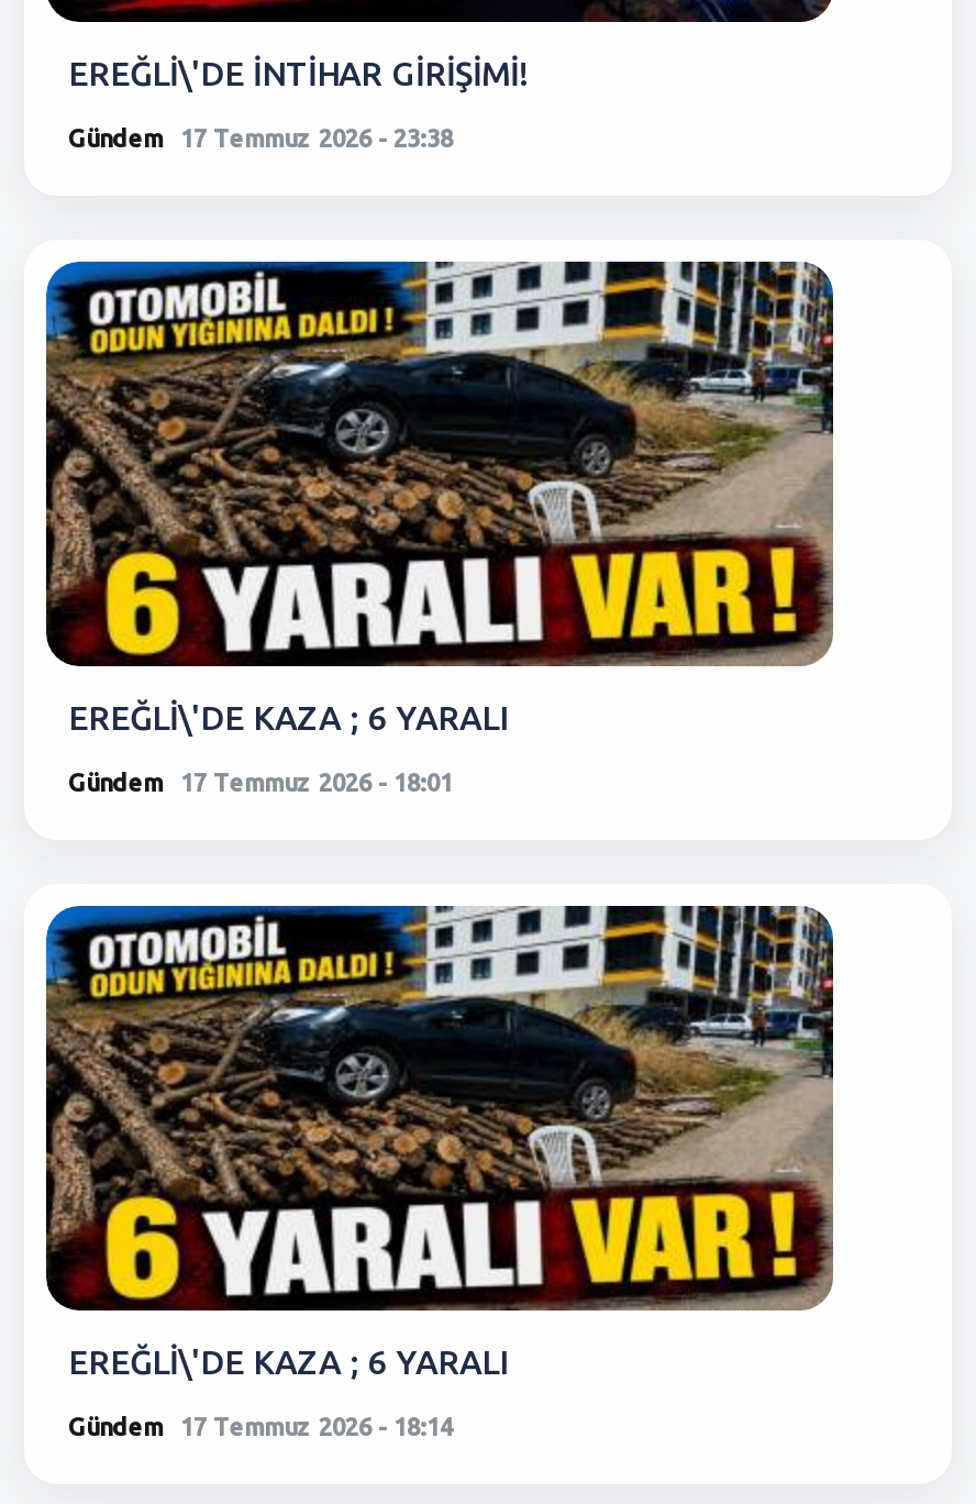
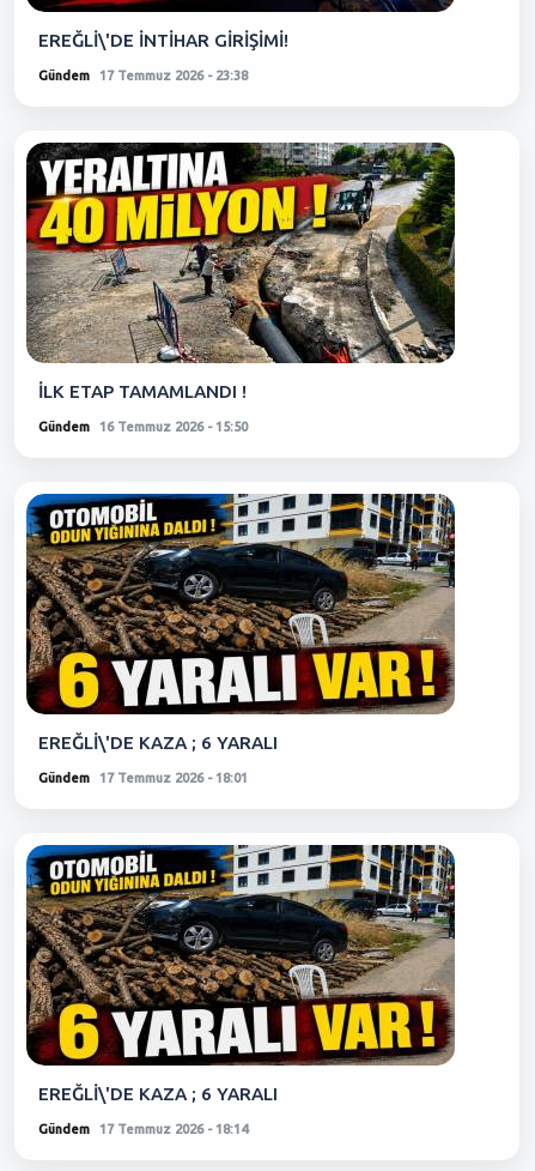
none -> [26,141,456,434] [image] | İLK ETAP TAMAMLANDI ! | Gündem | 16 Temmuz 2026 - 15:50

